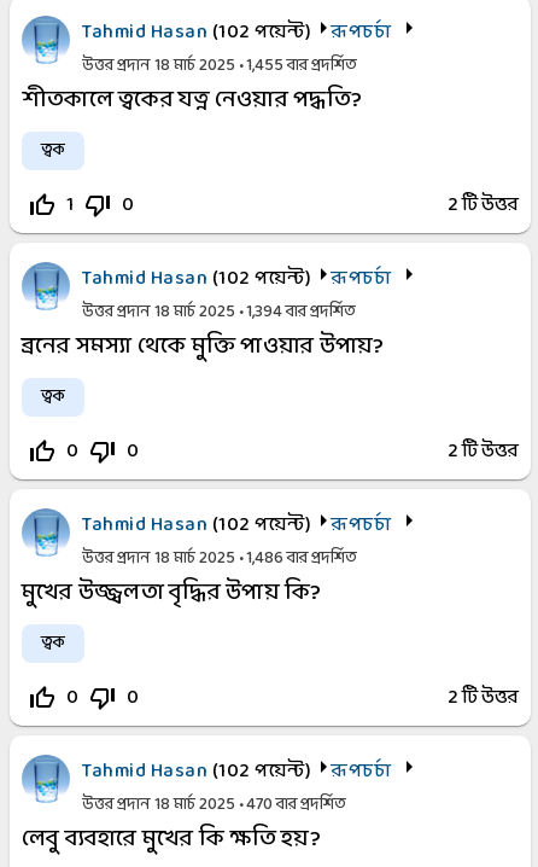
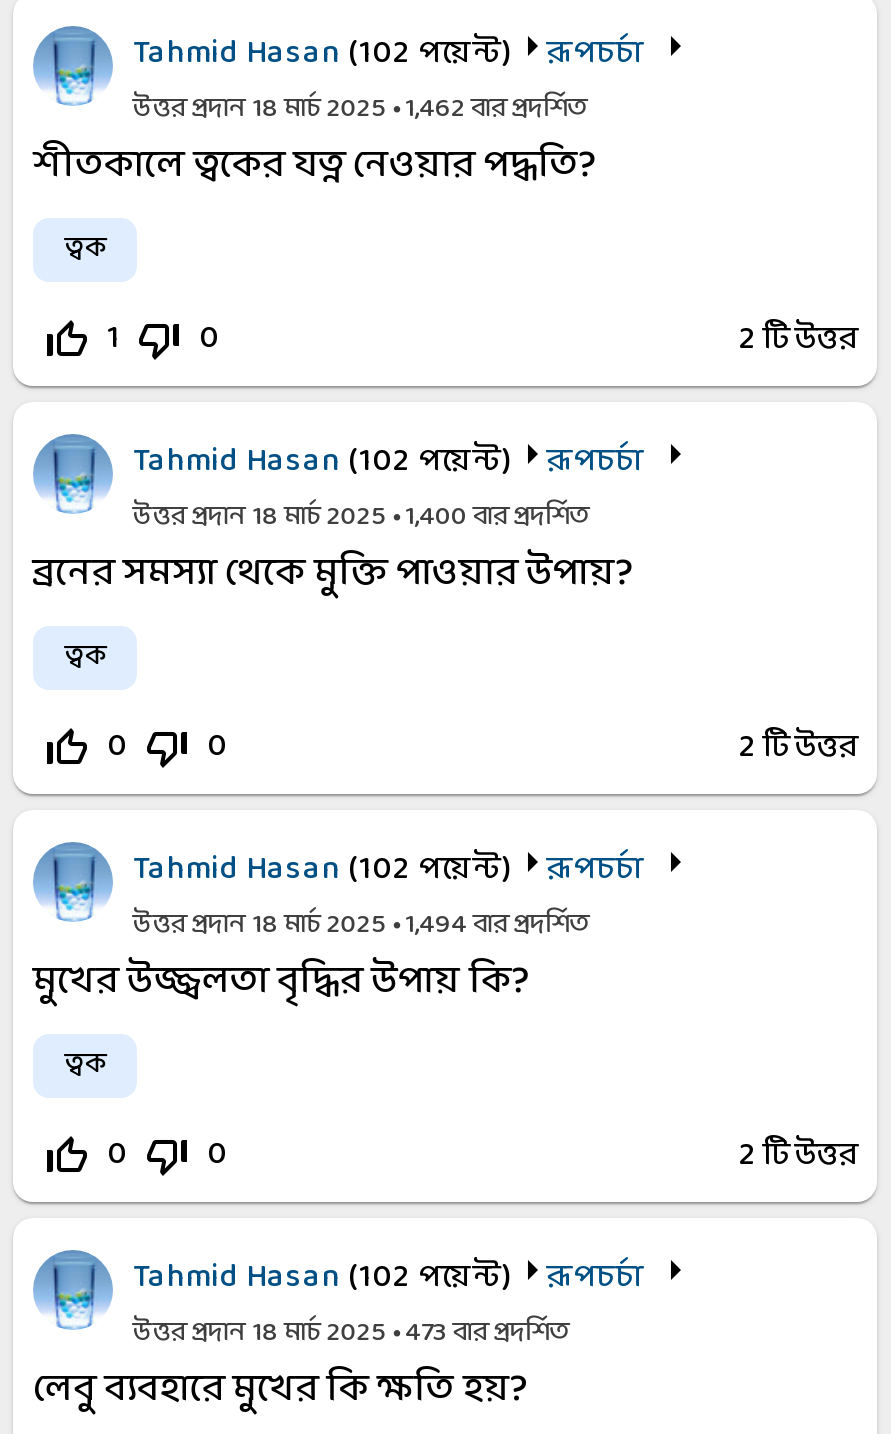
[82,52,357,80] উত্তর প্রদান 18 মার্চ 2025 1,455বার প্রদর্শিত -> [133,86,587,132] উত্তর প্রদান 18 মার্চ 2025 1,462বার প্রদর্শিত
[82,298,356,326] উত্তর প্রদান 18 মার্চ 2025 1,394বার প্রদর্শিত -> [133,494,589,540] উত্তর প্রদান 18 মার্চ 2025 1,400বার প্রদর্শিত
[82,545,357,572] উত্তর প্রদান 18 মার্চ 2025 1,486বার প্রদর্শিত -> [133,902,589,948] উত্তর প্রদান 18 মার্চ 2025 1,494বার প্রদর্শিত
[82,791,346,819] উত্তর প্রদান 18 মার্চ 2025 470বার প্রদর্শিত -> [133,1310,569,1356] উত্তর প্রদান 18 মার্চ 2025 473বার প্রদর্শিত

